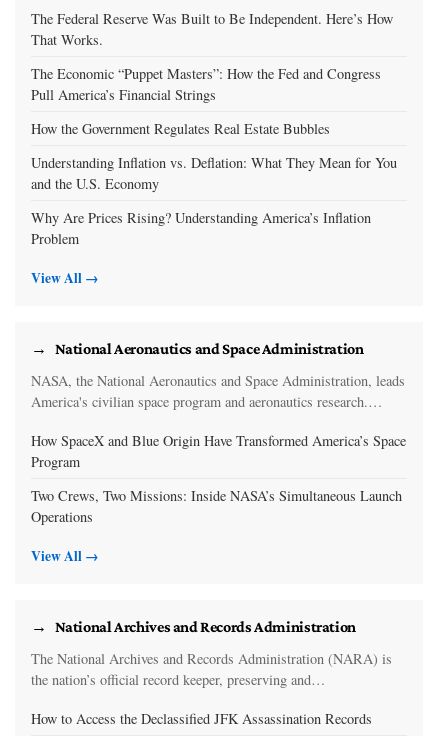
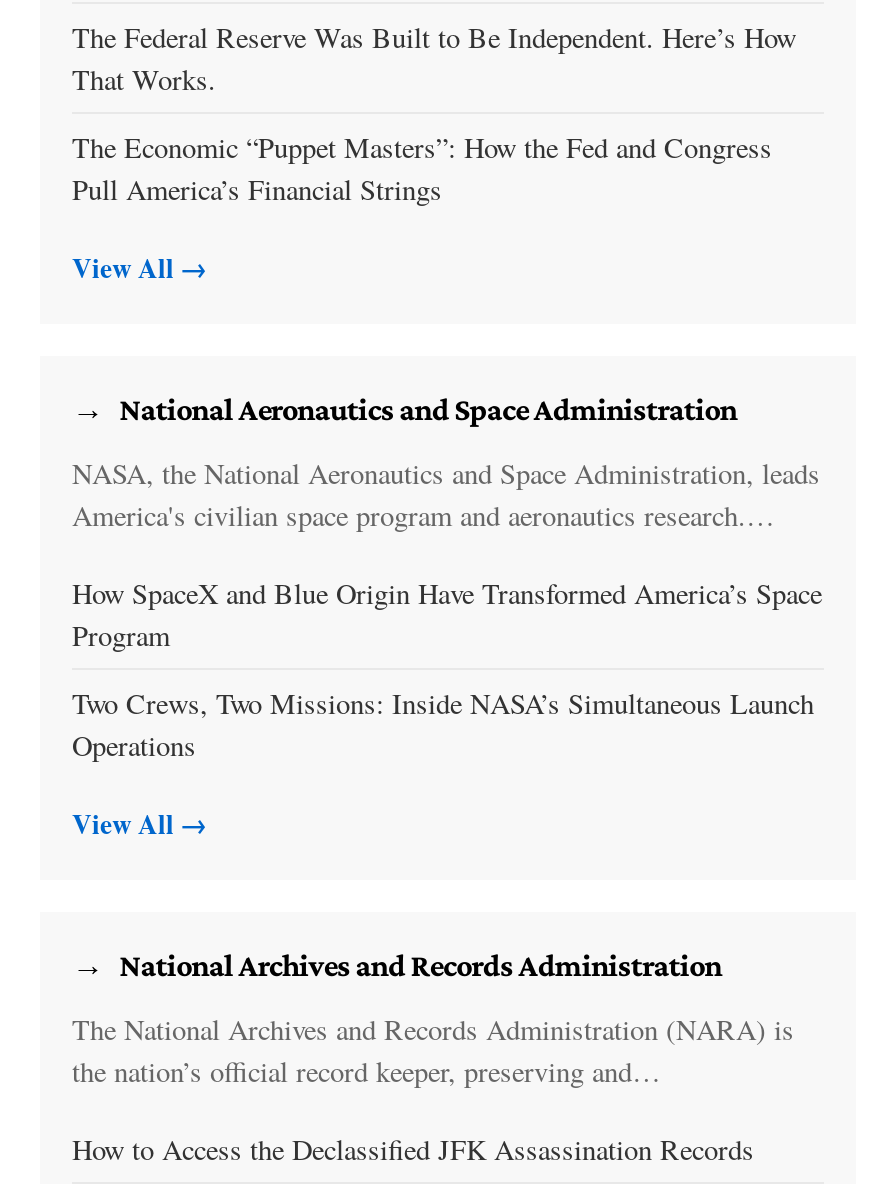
[31,119,397,248] How the Government Regulates Real Estate Bubbles | Understanding Inflation vs. Deflation: What They Mean for You | and the U.S. Economy | Why Are Prices Rising? Understanding America’s Inflation | Problem -> none

